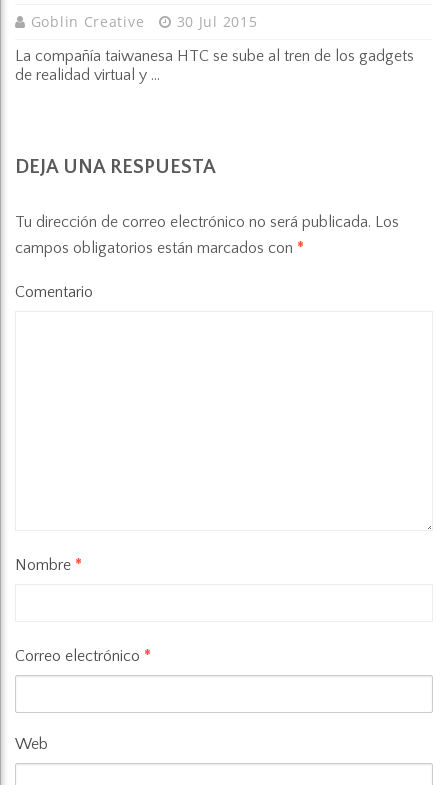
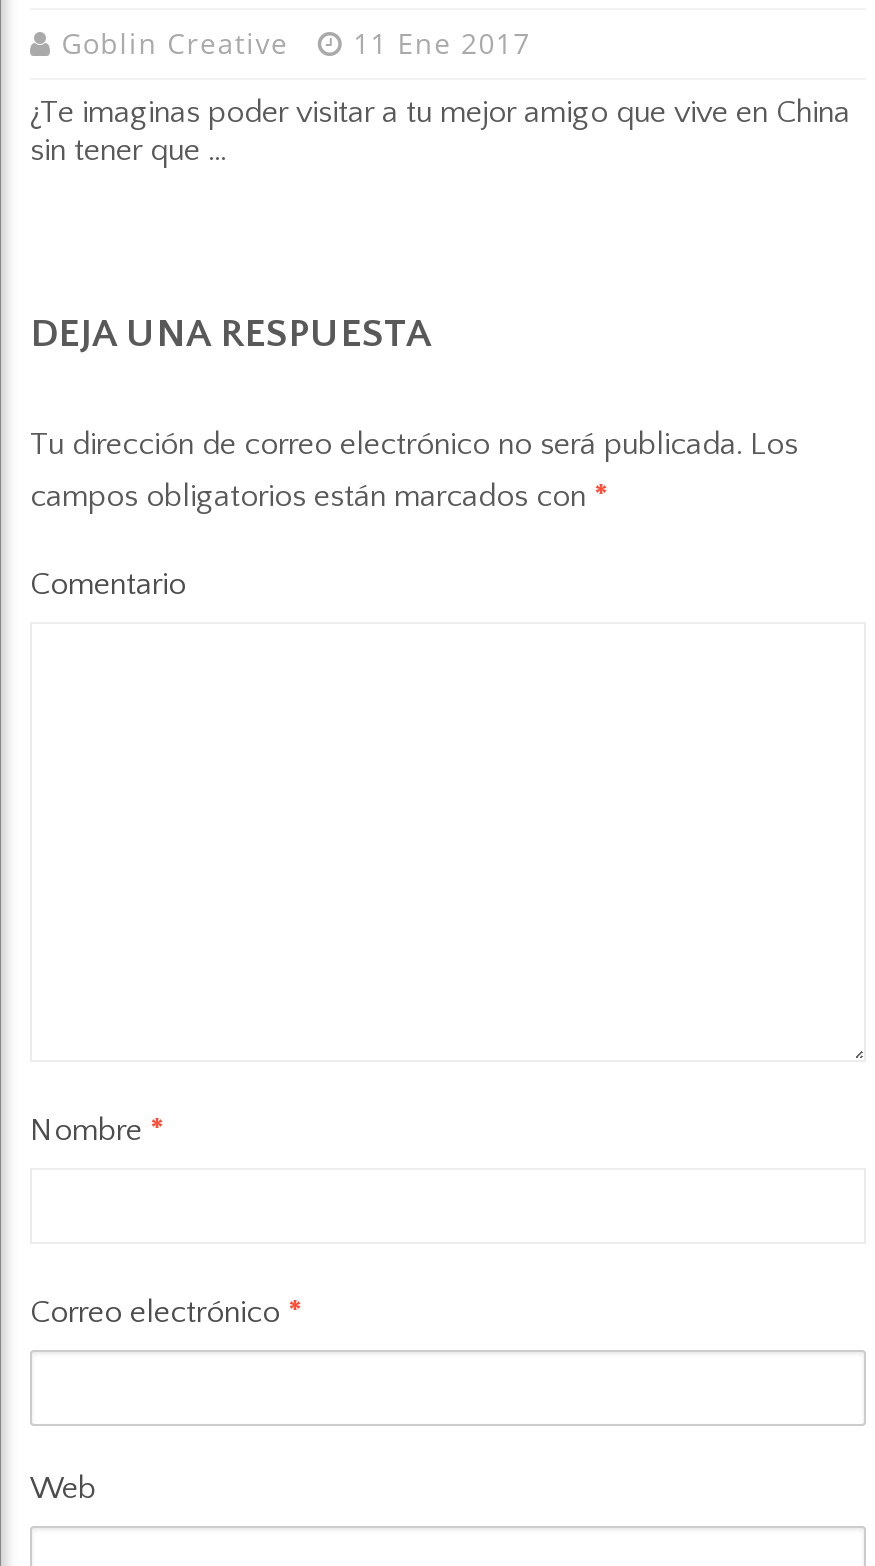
[31,12,257,31] Goblin Creative 30 Jul 2015 -> [61,24,531,62] Goblin Creative 11 Ene 2017
[15,47,414,84] La compañía taiwanesa HTC se sube al tren de los gadgets | de realidad virtual y ... -> [30,94,850,168] ¿Te imaginas poder visitar a tu mejor amigo que vive en China | sin tener que ...

